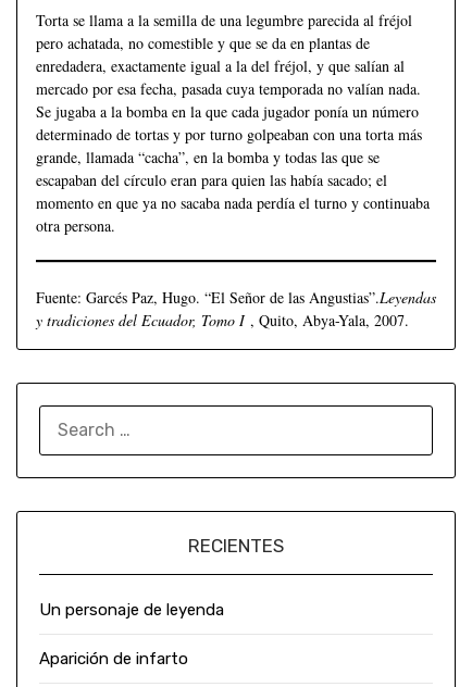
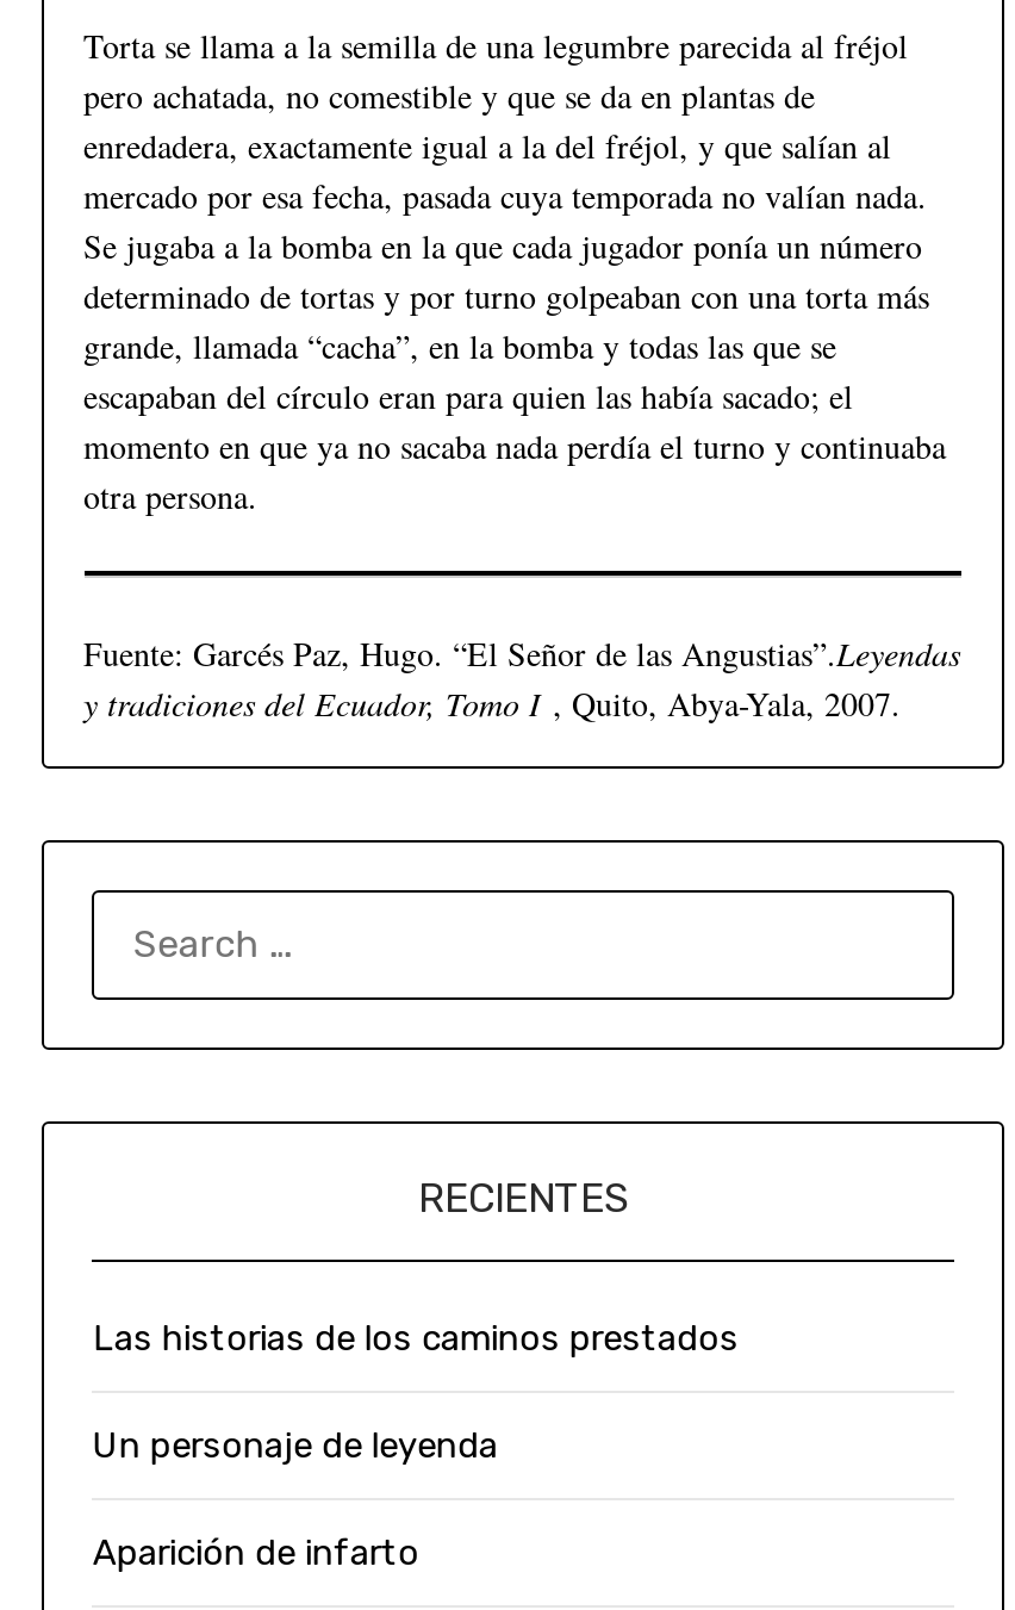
none -> [93,1317,738,1360] Las historias de los caminos prestados

